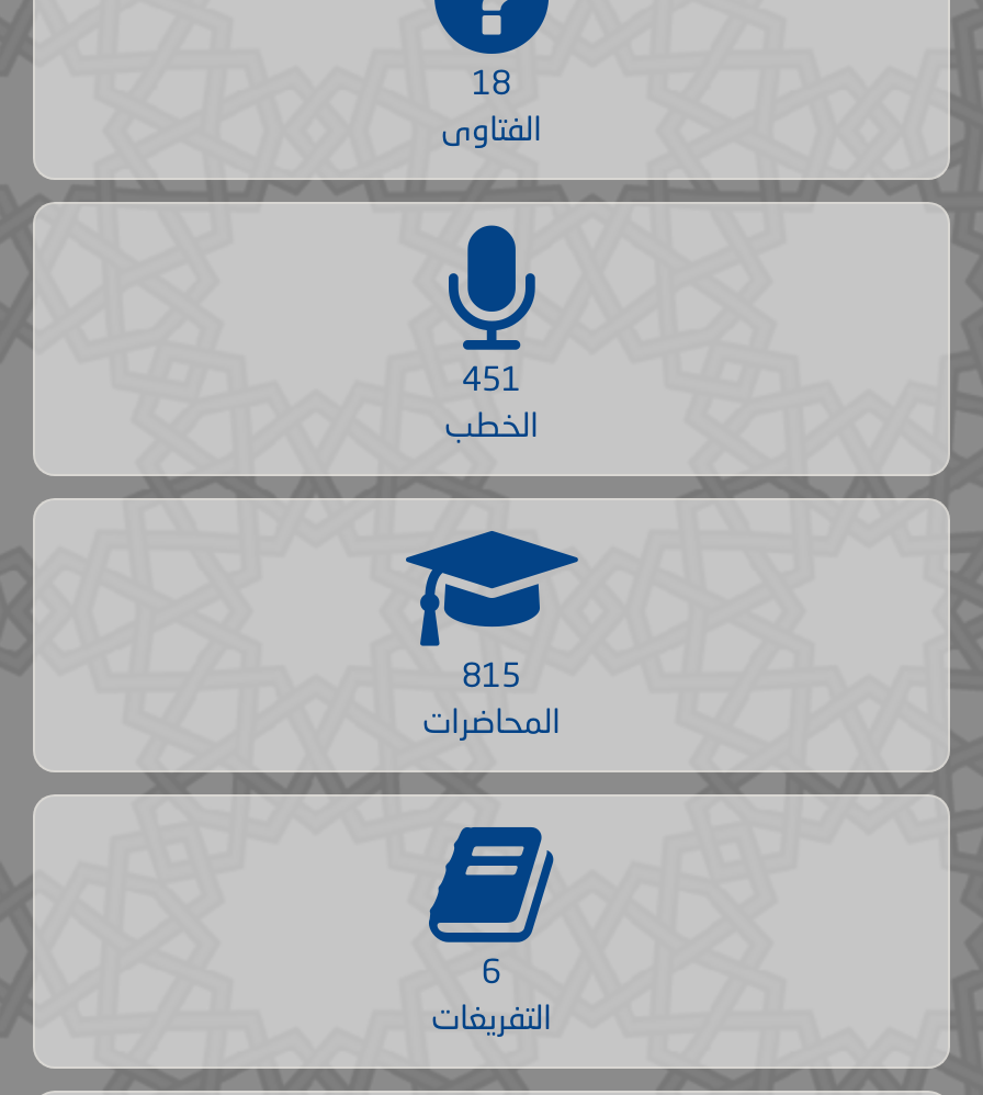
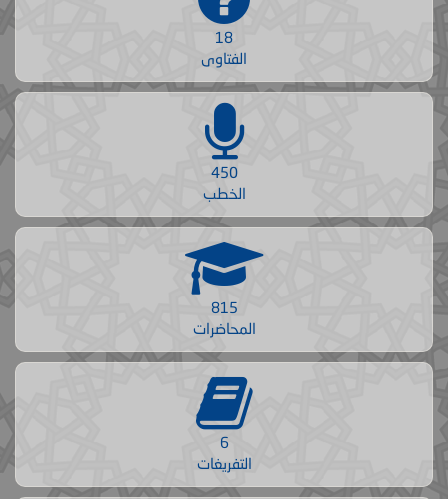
[462,366,521,399] 451 -> [210,167,237,182] 450

